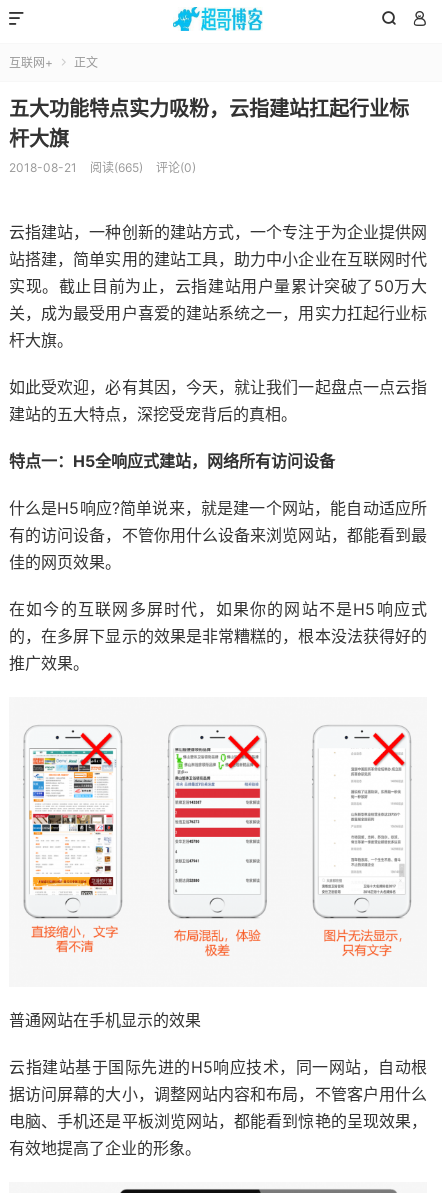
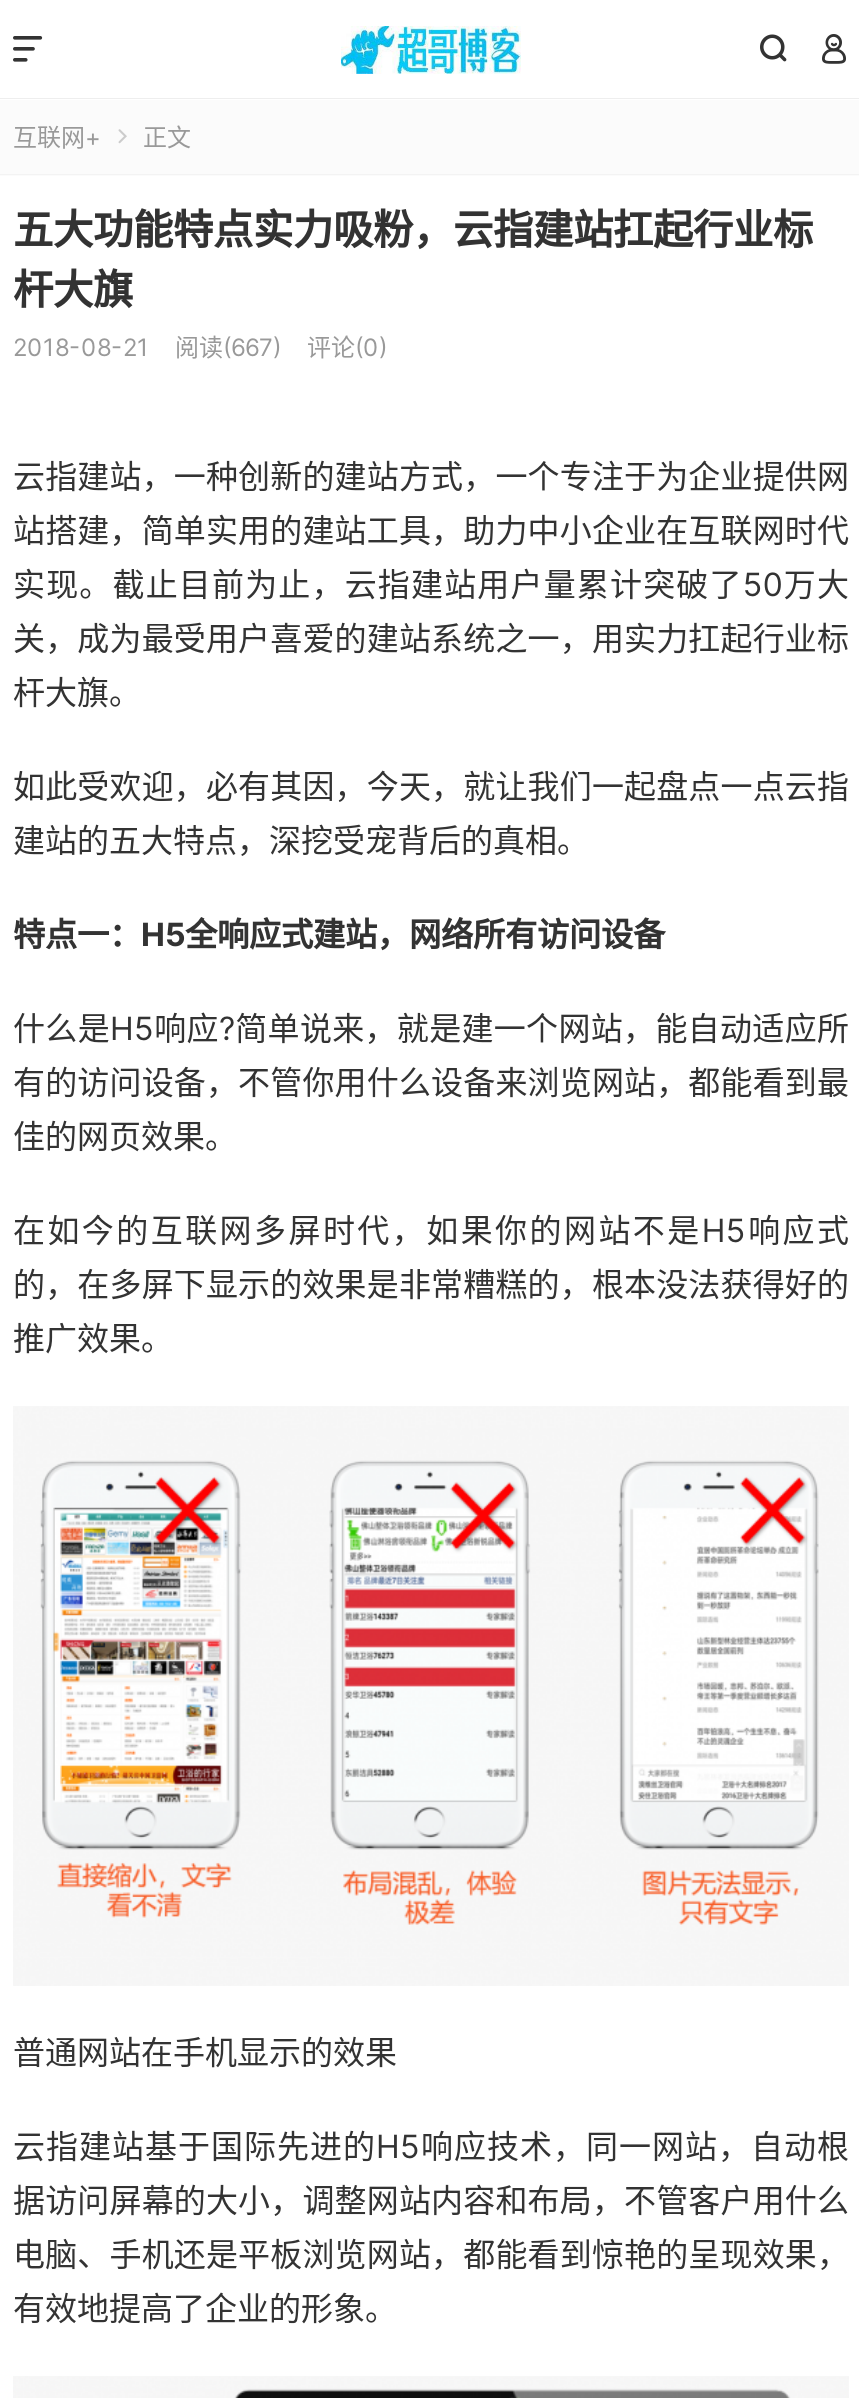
[9,160,196,175] 2018-08-21 阅读(665) 评论(0) -> [13,332,387,362] 2018-08-21 阅读(667) 评论(0)

